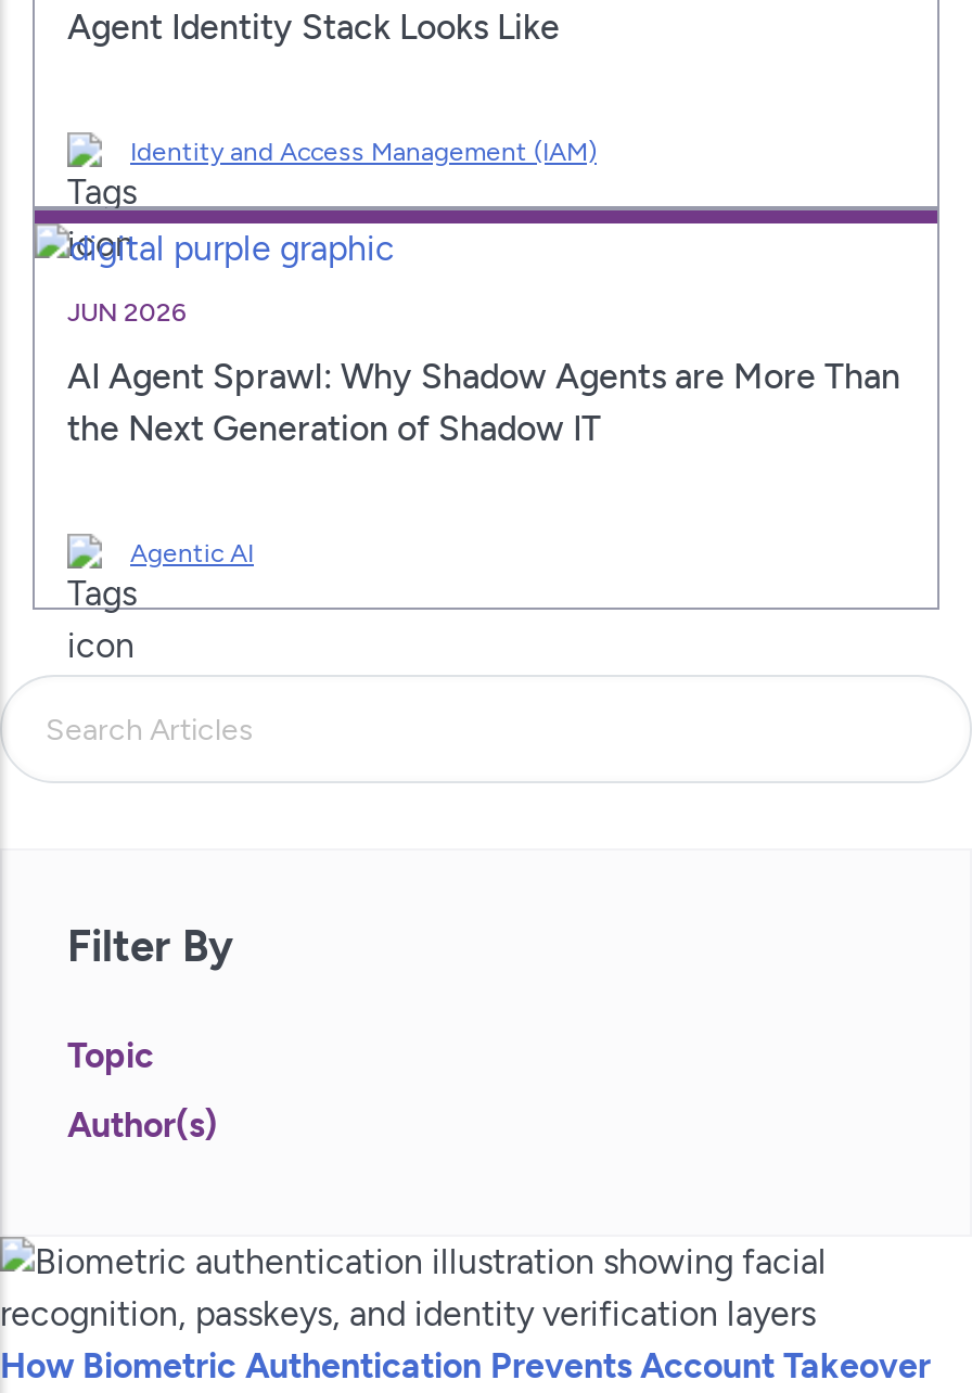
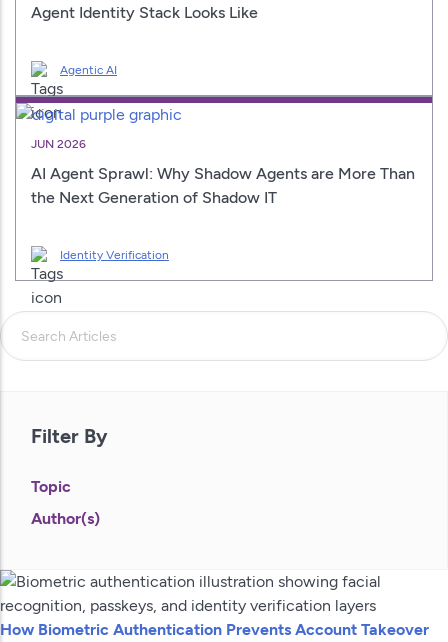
[130,137,597,167] Identity and Access Management (IAM) -> none
none -> [60,248,169,262] Identity Verification
moved [130,538,254,568] -> [60,63,117,77]: Agentic AI

